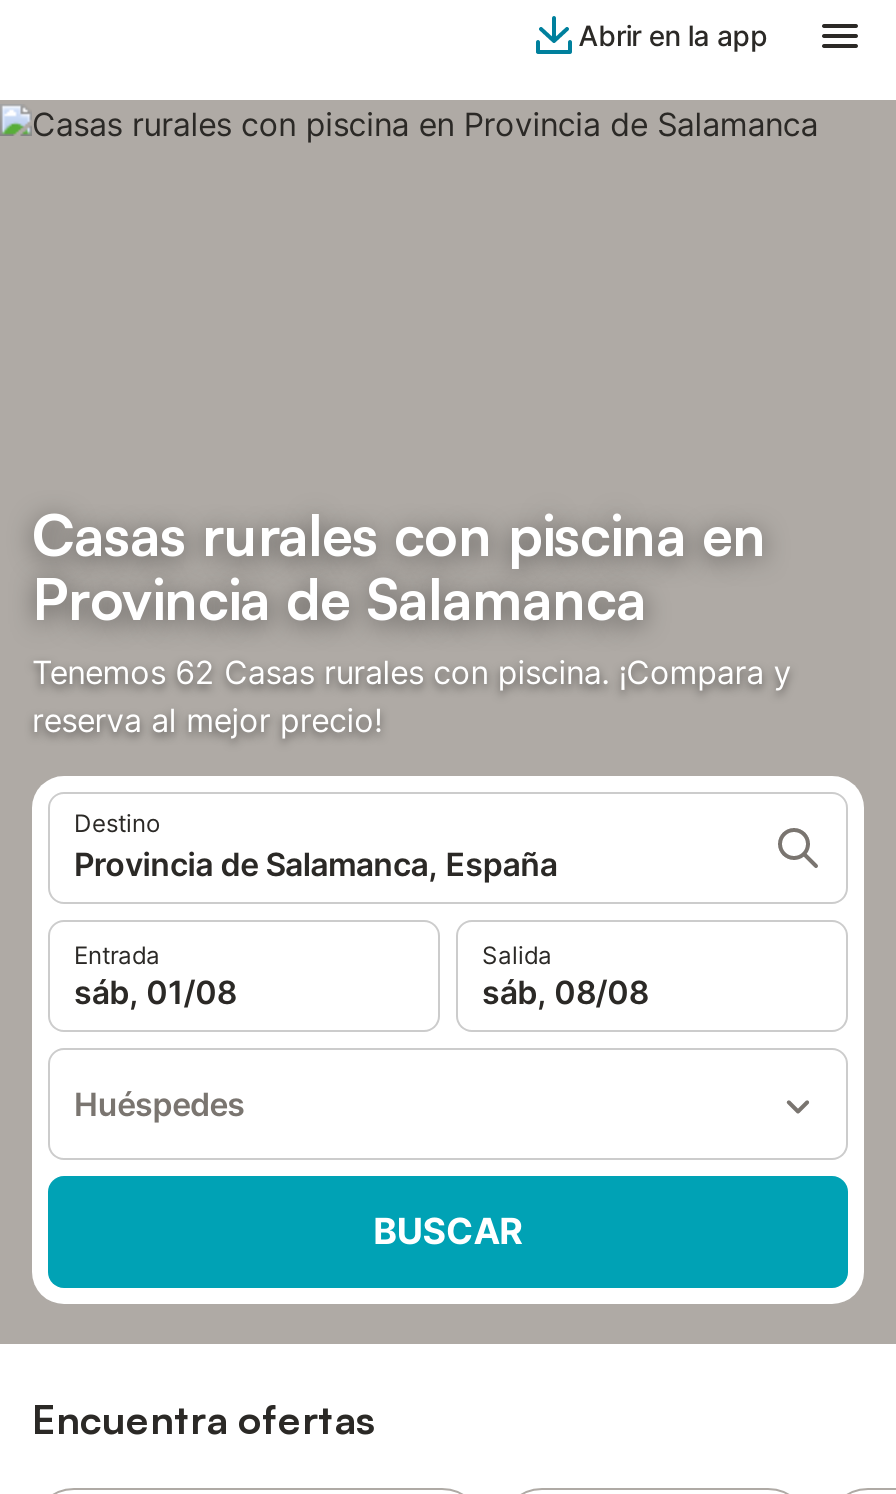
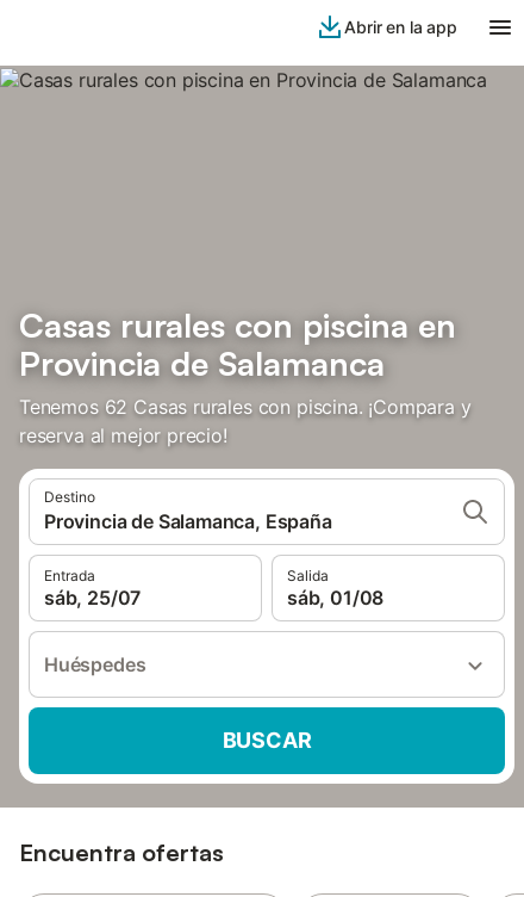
[74,972,236,1012] sáb, 01/08 -> [44,586,141,610] sáb, 25/07
[482,972,648,1012] sáb, 08/08 -> [287,586,384,610] sáb, 01/08

